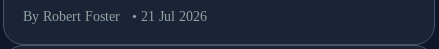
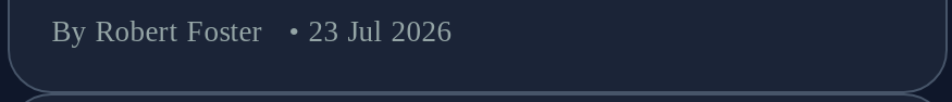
[23,9,207,24] By Robert Foster • 21 Jul 2026 -> [52,15,452,47] By Robert Foster • 23 Jul 2026

